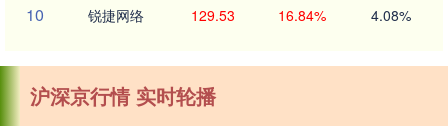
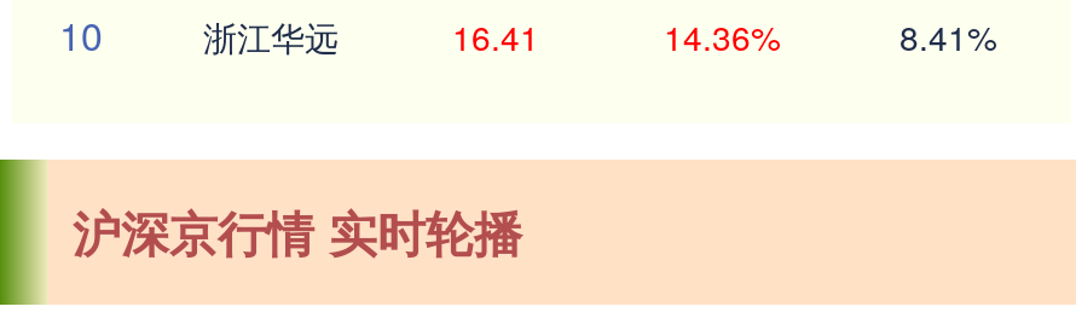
[88,5,410,25] 锐捷网络 | 129.53 | 16.84% | 4.08% -> [203,13,996,61] 浙江华远 | 16.41 | 14.36% | 8.41%

